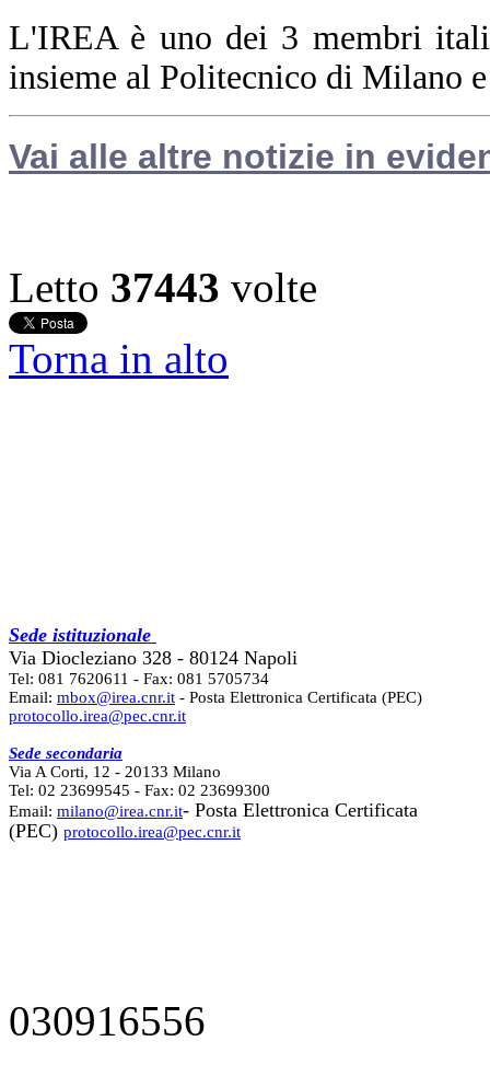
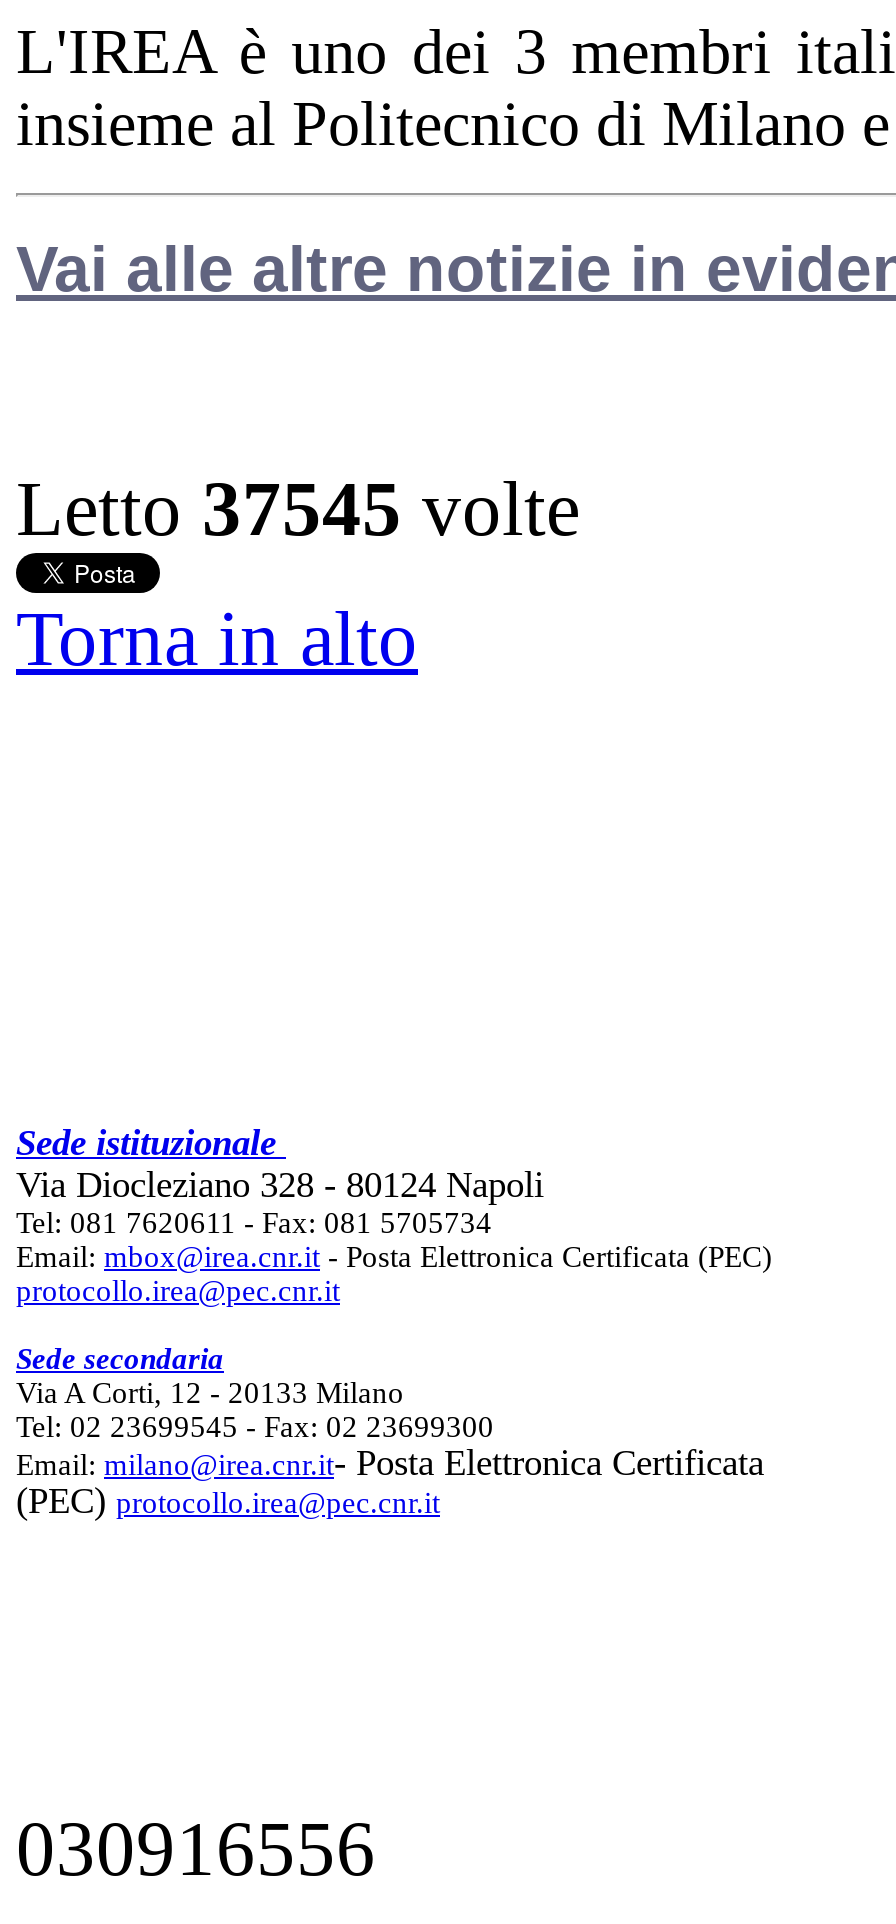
[9,264,317,311] Letto 37443 volte -> [16,465,580,551] Letto 37545 volte

